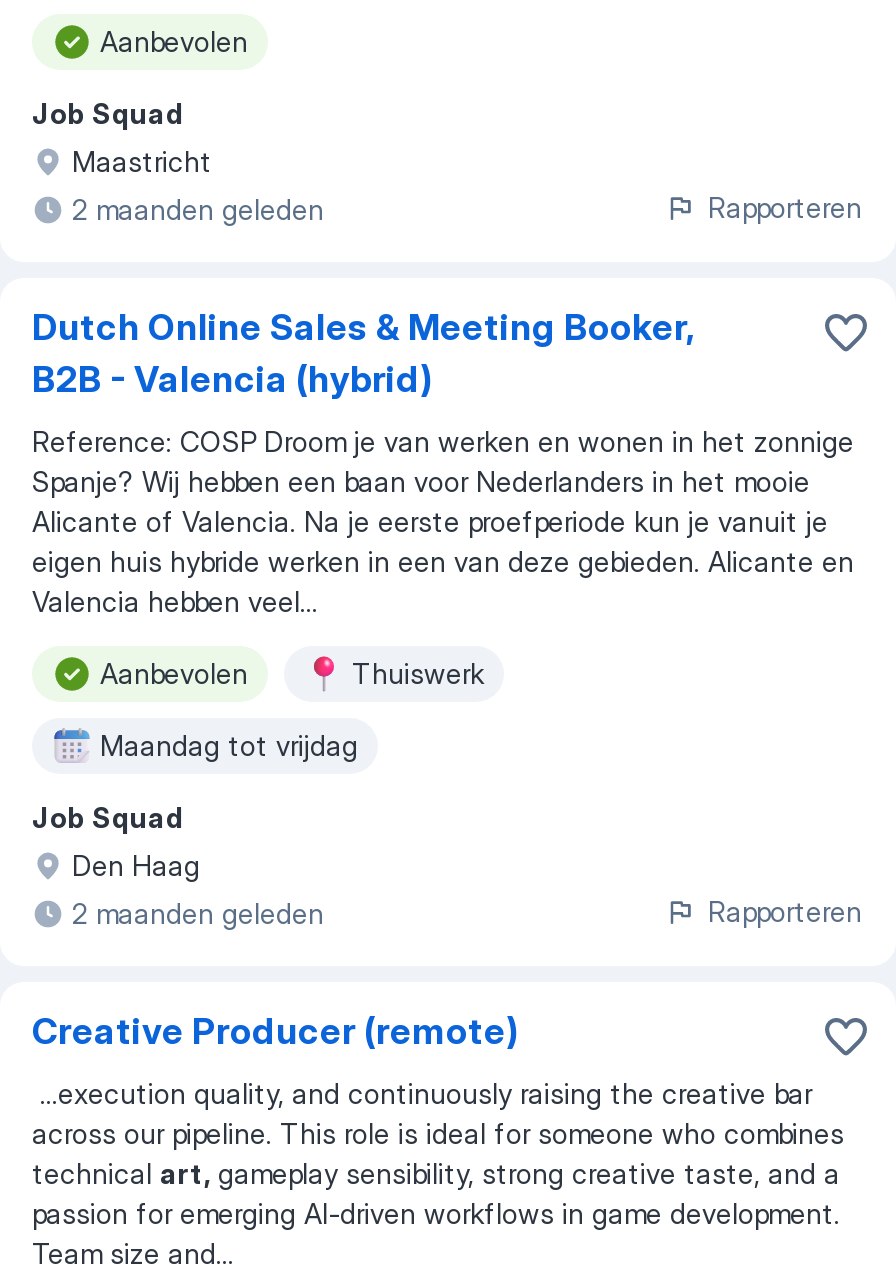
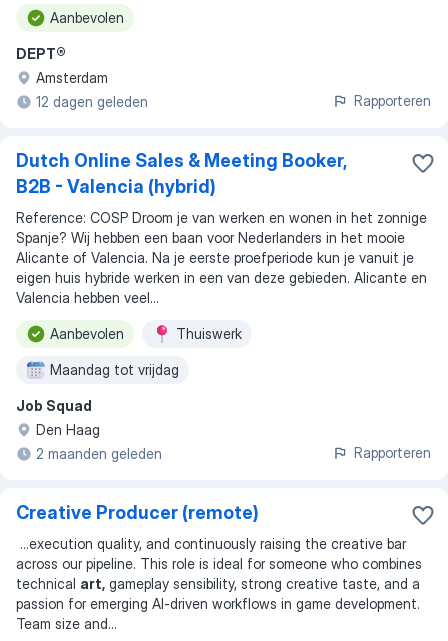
[32,96,324,226] Job Squad | Maastricht | 2 maanden geleden -> [16,45,148,110] DEPT® | Amsterdam | 12 dagen geleden

